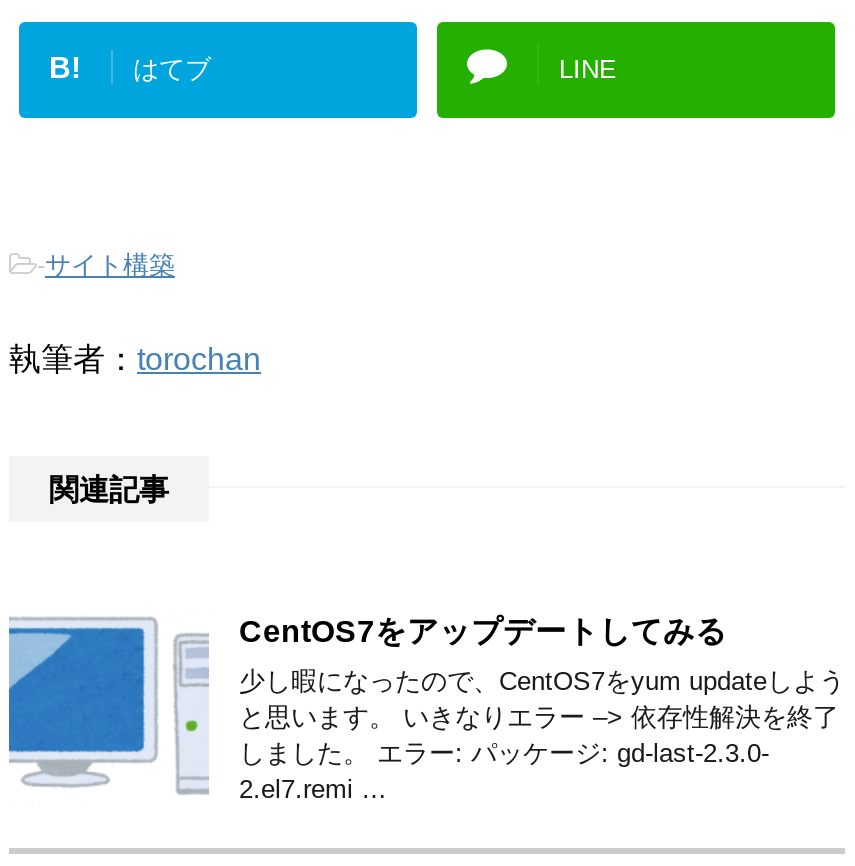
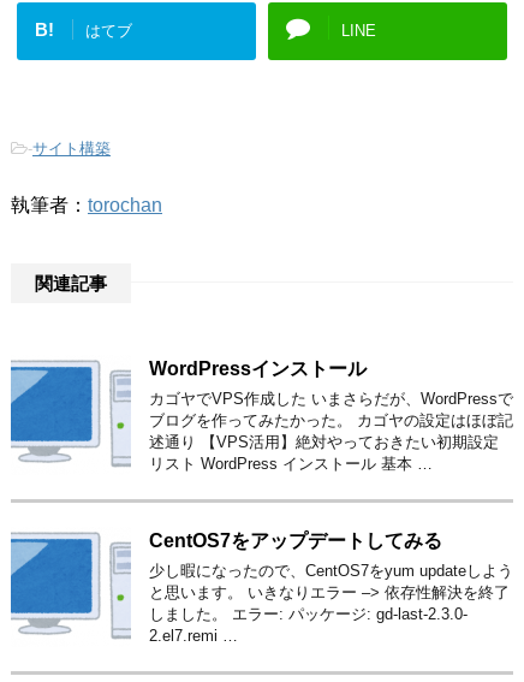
none -> [149,358,513,472] WordPressインストール | カゴヤでVPS作成した いまさらだが、WordPressで | ブログを作ってみたかった。 カゴヤの設定はほぼ記 | 述通り 【VPS活用】絶対やっておきたい初期設定 | リスト WordPress インストール 基本 …

